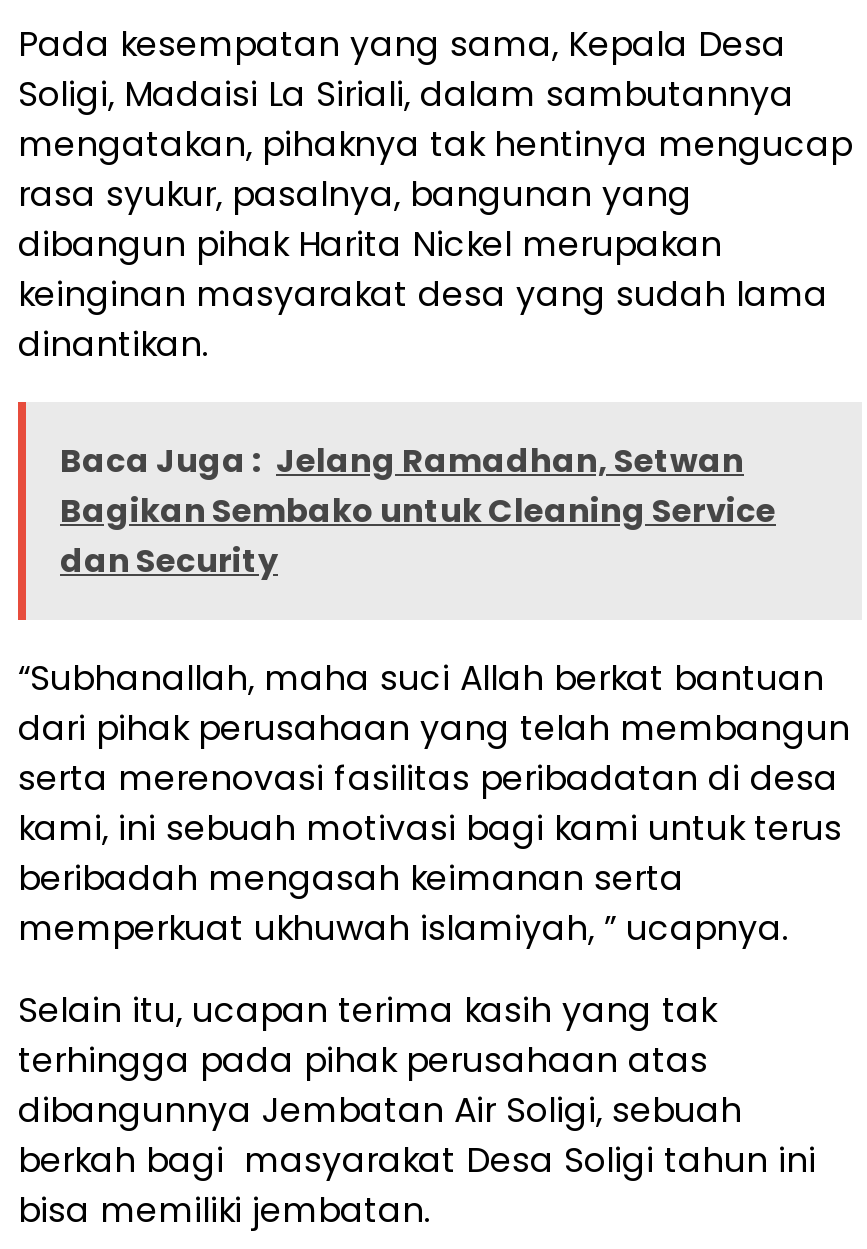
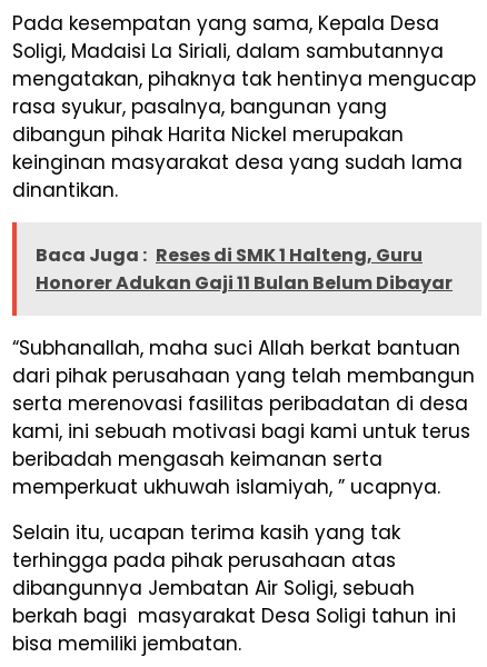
[60,439,776,585] Baca Juga : Jelang Ramadhan, Setwan | Bagikan Sembako untuk Cleaning Service | dan Security -> [36,243,453,296] Baca Juga : Reses di SMK 1 Halteng, Guru | Honorer Adukan Gaji 11 Bulan Belum Dibayar

